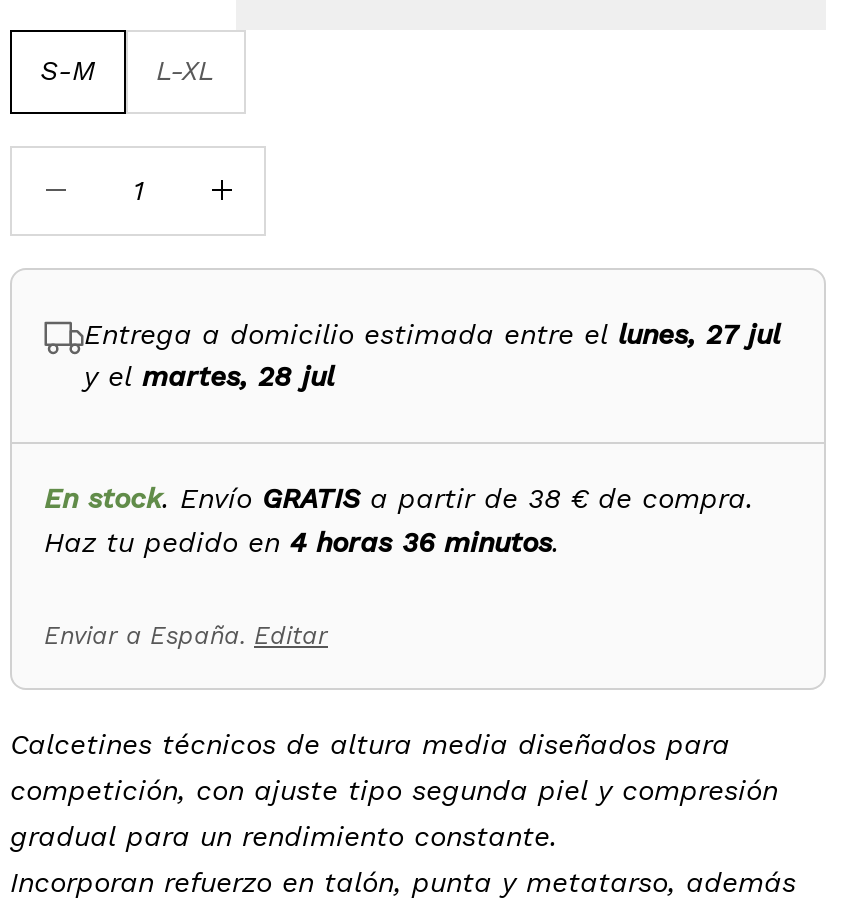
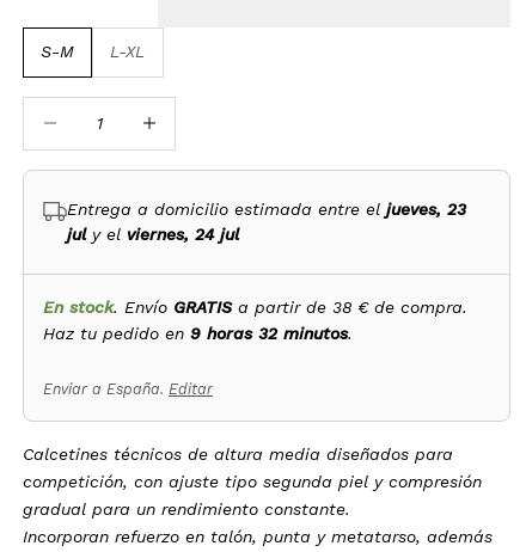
[84,317,780,391] Entrega a domicilio estimada entre el lunes, 27 jul | y el martes, 28 jul -> [67,199,466,243] Entrega a domicilio estimada entre el jueves, 23 | jul y el viernes, 24 jul
[44,525,560,557] Haz tu pedido en 4 horas 36 minutos. -> [43,323,353,343] Haz tu pedido en 9 horas 32 minutos.

